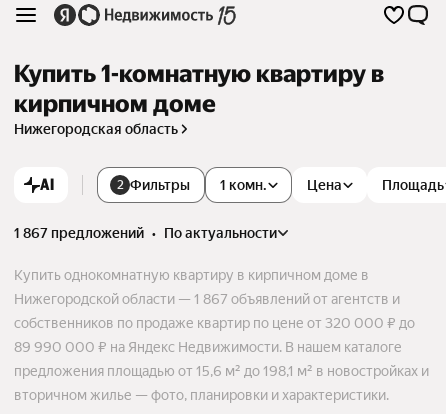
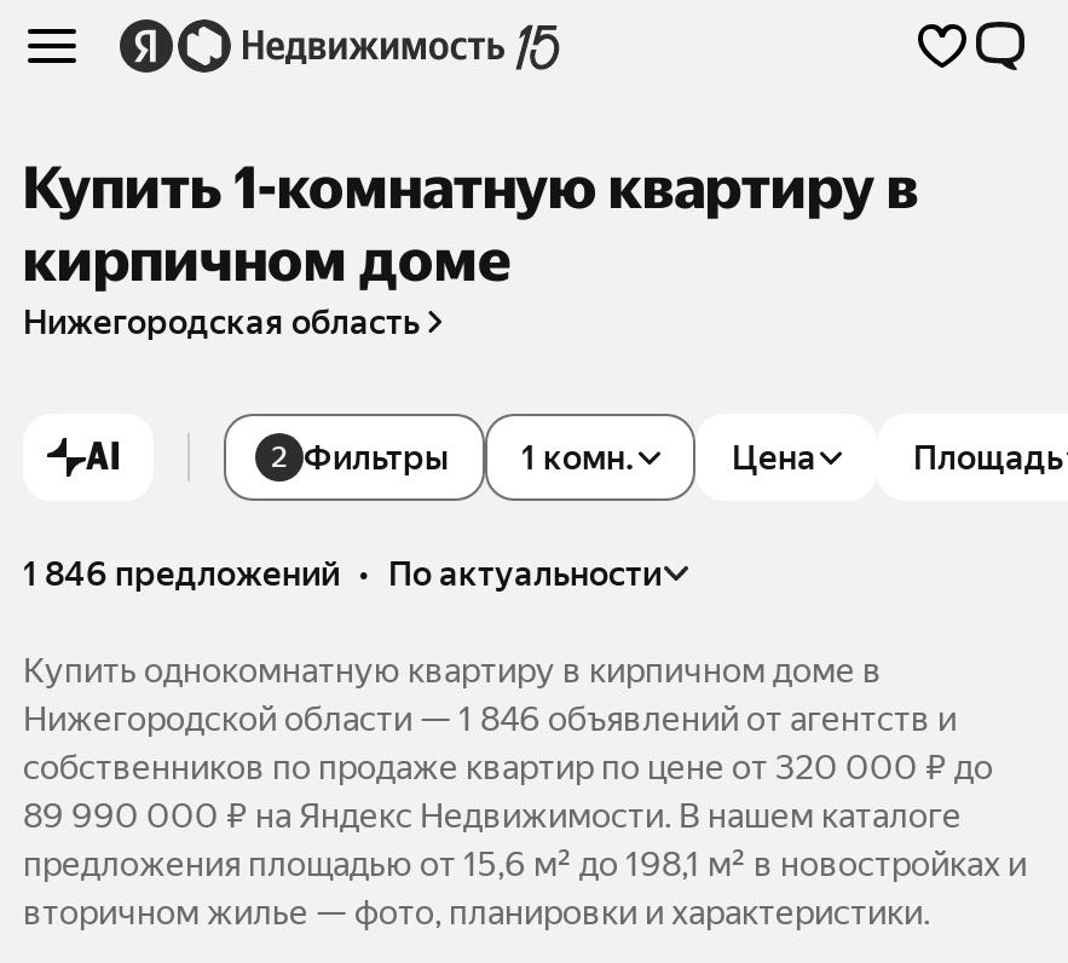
[14,225,277,241] 1 867 предложений • по актуальности -> [23,554,662,592] 1 846 предложений • по актуальности
[14,291,400,307] Нижегородской области — 1 867 объявлений от агентств и -> [23,699,957,737] Нижегородской области — 1 846 объявлений от агентств и

